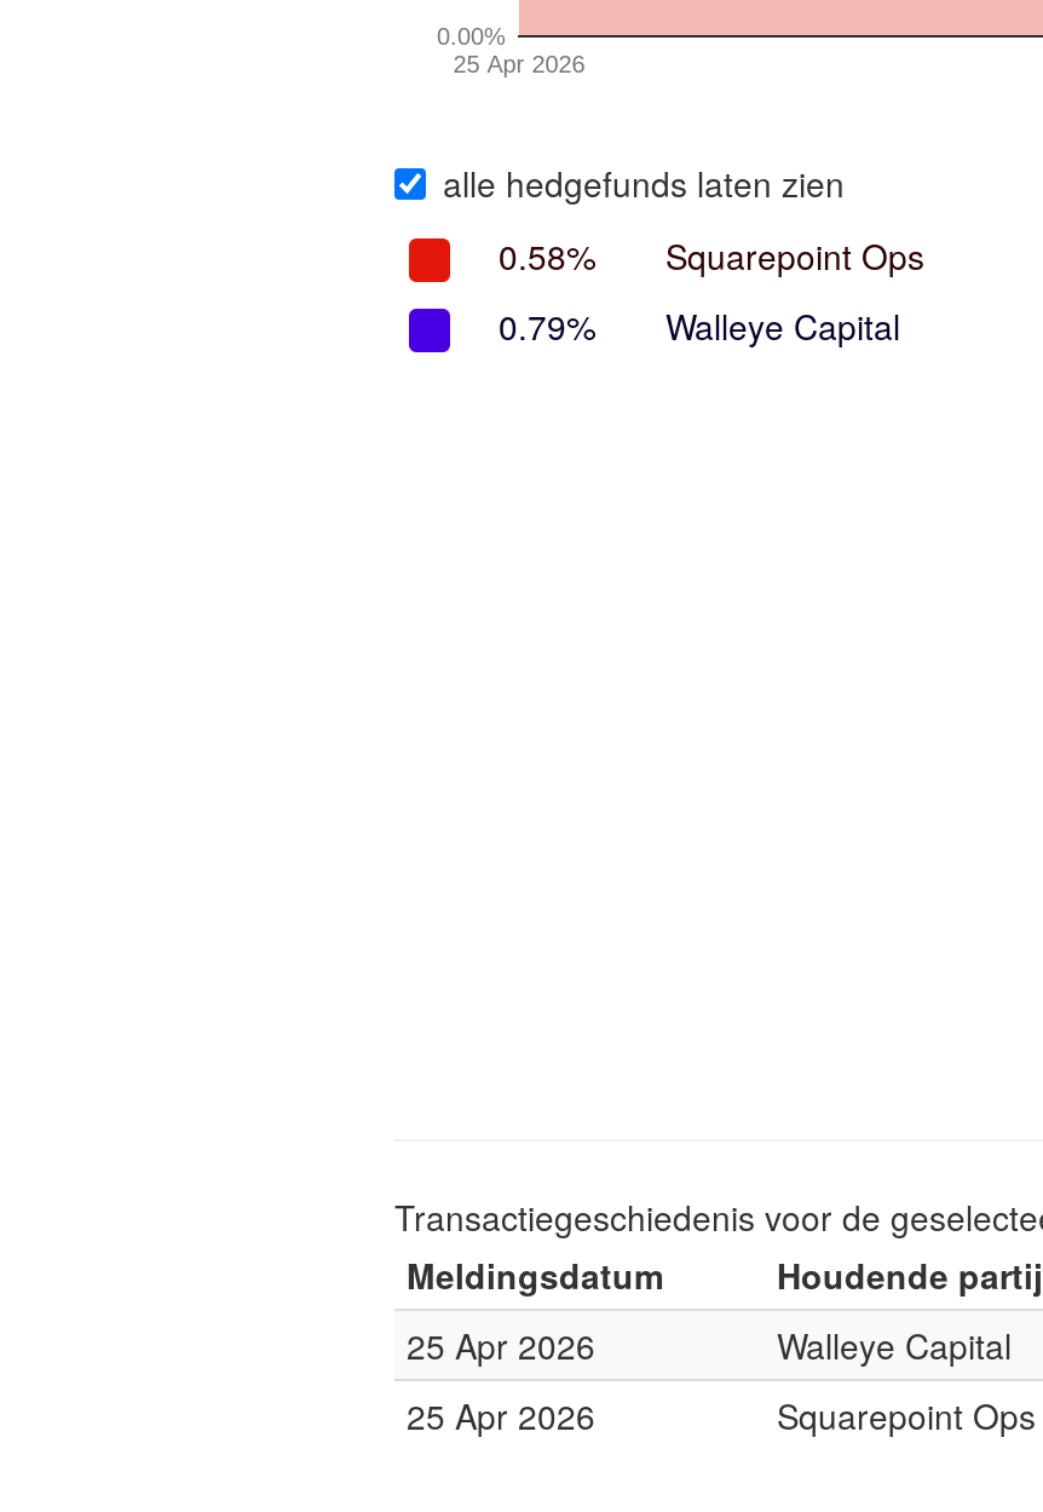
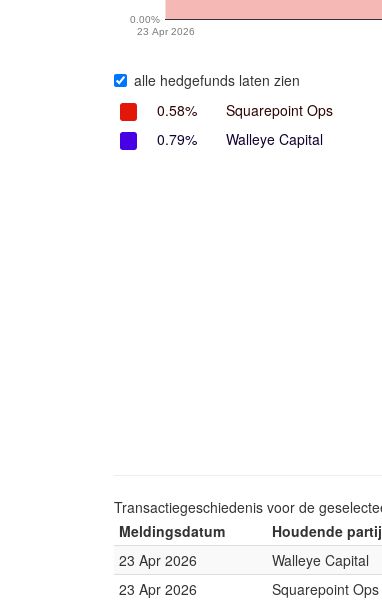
[454,51,586,77] 25 Apr 2026 -> [137,25,195,36] 23 Apr 2026
[407,1321,595,1369] 25 Apr 2026 -> [119,550,197,570] 23 Apr 2026
[407,1391,595,1439] 25 Apr 2026 -> [119,579,197,599] 23 Apr 2026

